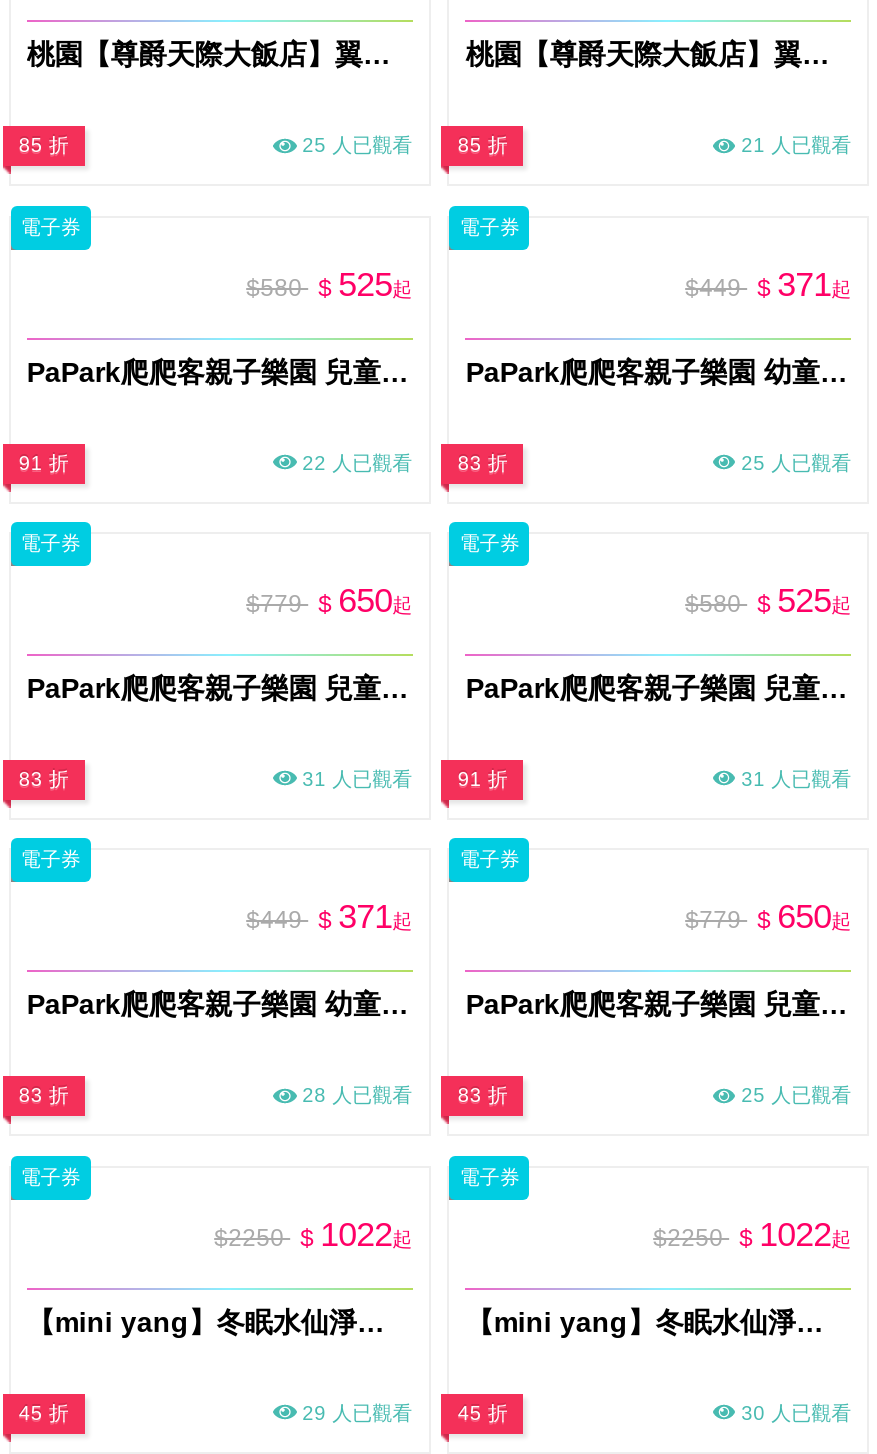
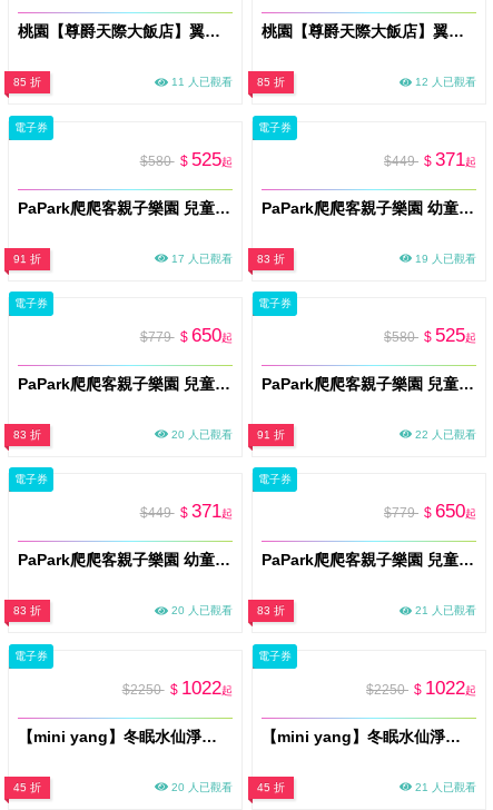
[296,135,412,157] 25 人已觀看 -> [168,76,232,88] 11 人已觀看
[735,135,851,157] 21 人已觀看 -> [412,76,476,88] 12 人已觀看
[296,451,412,473] 22 人已觀看 -> [168,252,232,264] 17 人已觀看
[735,451,851,473] 25 人已觀看 -> [412,252,476,264] 19 人已觀看
[296,768,412,790] 31 人已觀看 -> [168,428,232,441] 20 人已觀看
[735,768,851,790] 31 人已觀看 -> [412,428,476,441] 22 人已觀看
[296,1085,412,1107] 28 人已觀看 -> [168,605,232,617] 20 人已觀看
[735,1085,851,1107] 25 人已觀看 -> [412,605,476,617] 21 人已觀看
[296,1402,412,1424] 29 人已觀看 -> [168,781,232,793] 20 人已觀看
[735,1402,851,1424] 30 人已觀看 -> [412,781,476,793] 21 人已觀看

